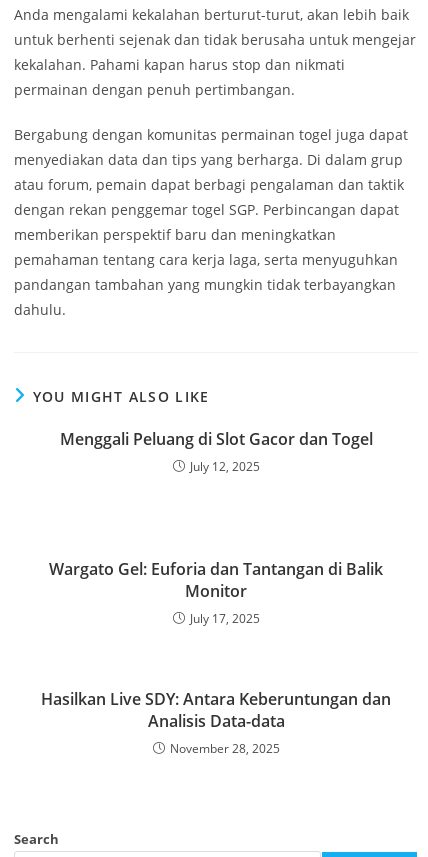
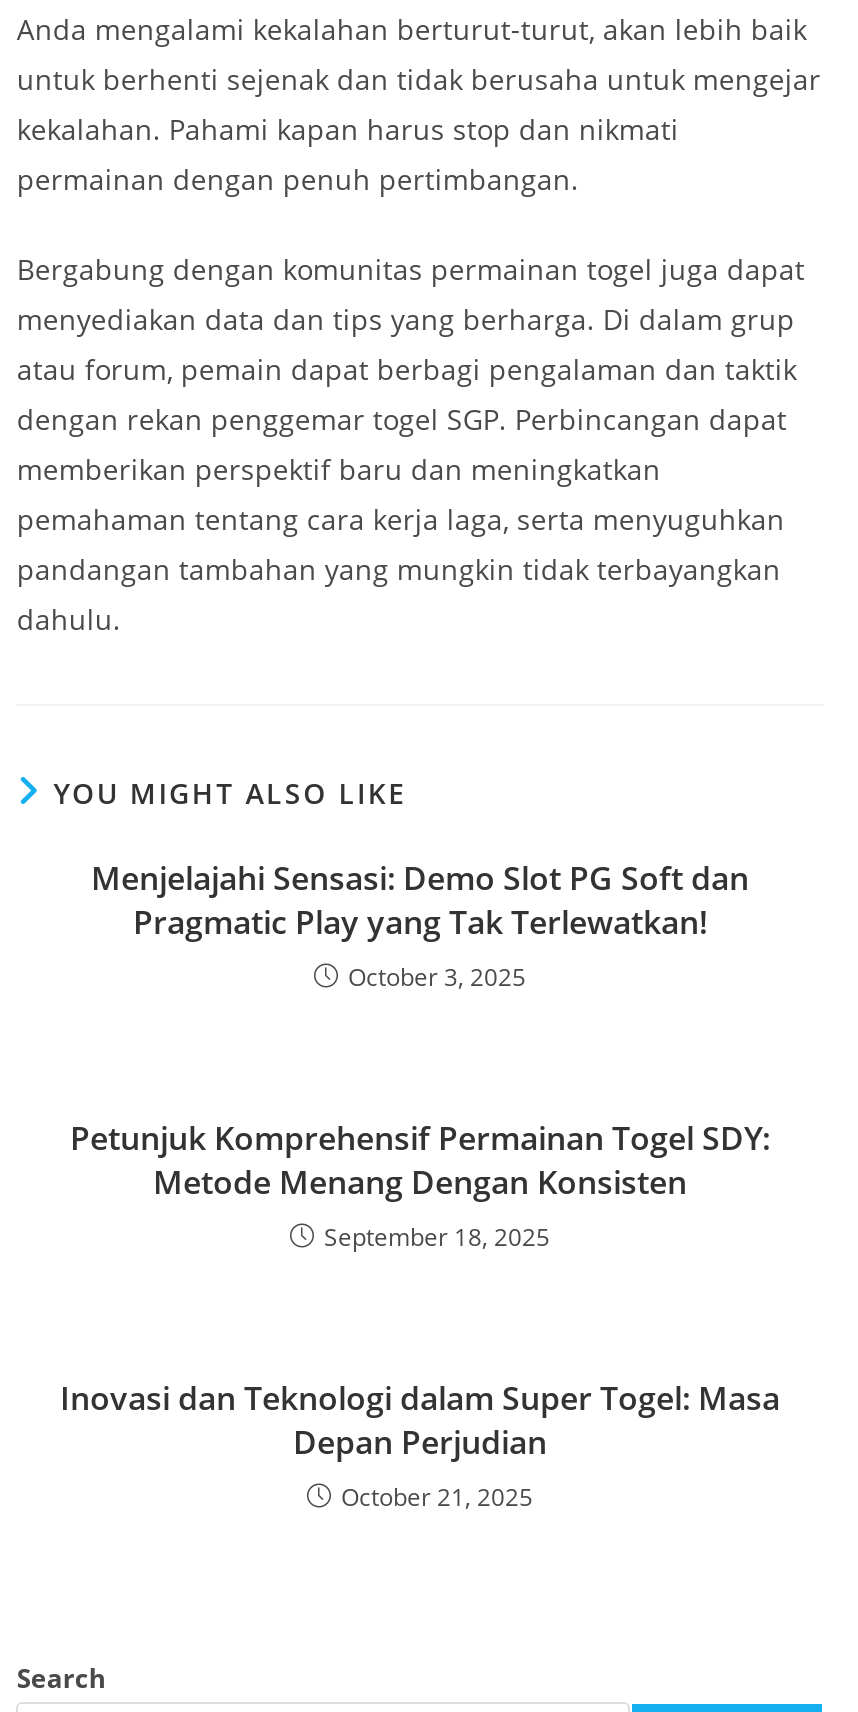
[59,428,372,475] Menggali Peluang di Slot Gacor dan Togel | July 12, 2025 -> [91,856,749,994] Menjelajahi Sensasi: Demo Slot PG Soft dan | Pragmatic Play yang Tak Terlewatkan! | October 3, 2025
[49,558,383,627] Wargato Gel: Euforia dan Tantangan di Balik | Monitor | July 17, 2025 -> [70,1116,770,1254] Petunjuk Komprehensif Permainan Togel SDY: | Metode Menang Dengan Konsisten | September 18, 2025
[41,688,391,757] Hasilkan Live SDY: Antara Keberuntungan dan | Analisis Data-data | November 28, 2025 -> [60,1376,780,1514] Inovasi dan Teknologi dalam Super Togel: Masa | Depan Perjudian | October 21, 2025

